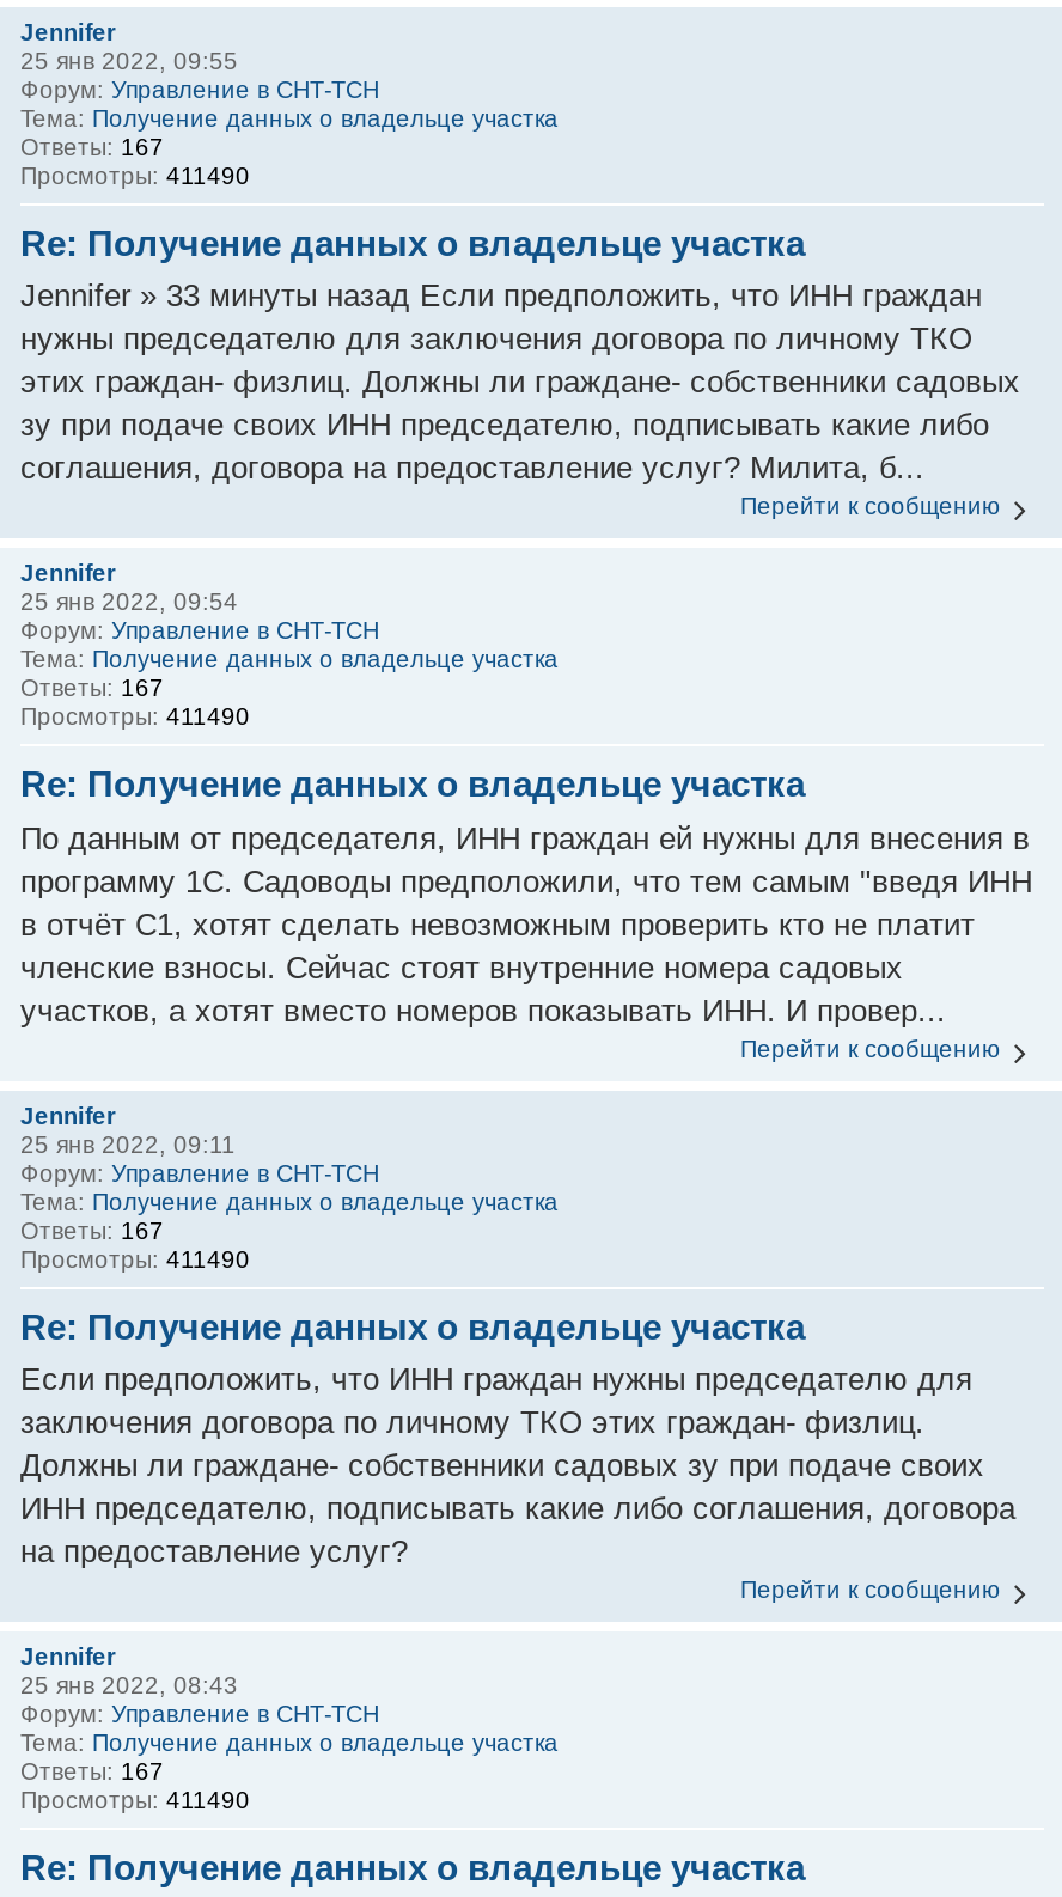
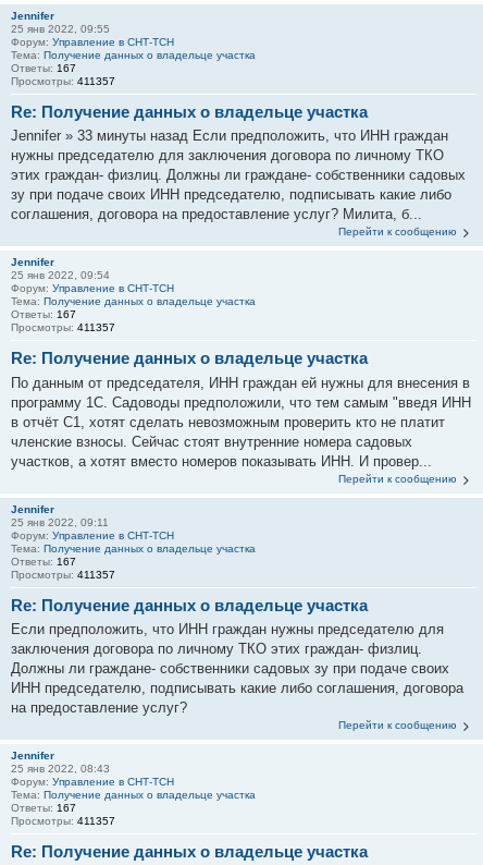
[20,161,250,188] Просмотры: 411490 -> [11,75,115,87] Просмотры: 411357
[20,703,250,730] Просмотры: 411490 -> [11,321,115,333] Просмотры: 411357
[20,1245,250,1271] Просмотры: 411490 -> [11,568,115,580] Просмотры: 411357
[20,1787,250,1813] Просмотры: 411490 -> [11,815,115,827] Просмотры: 411357

